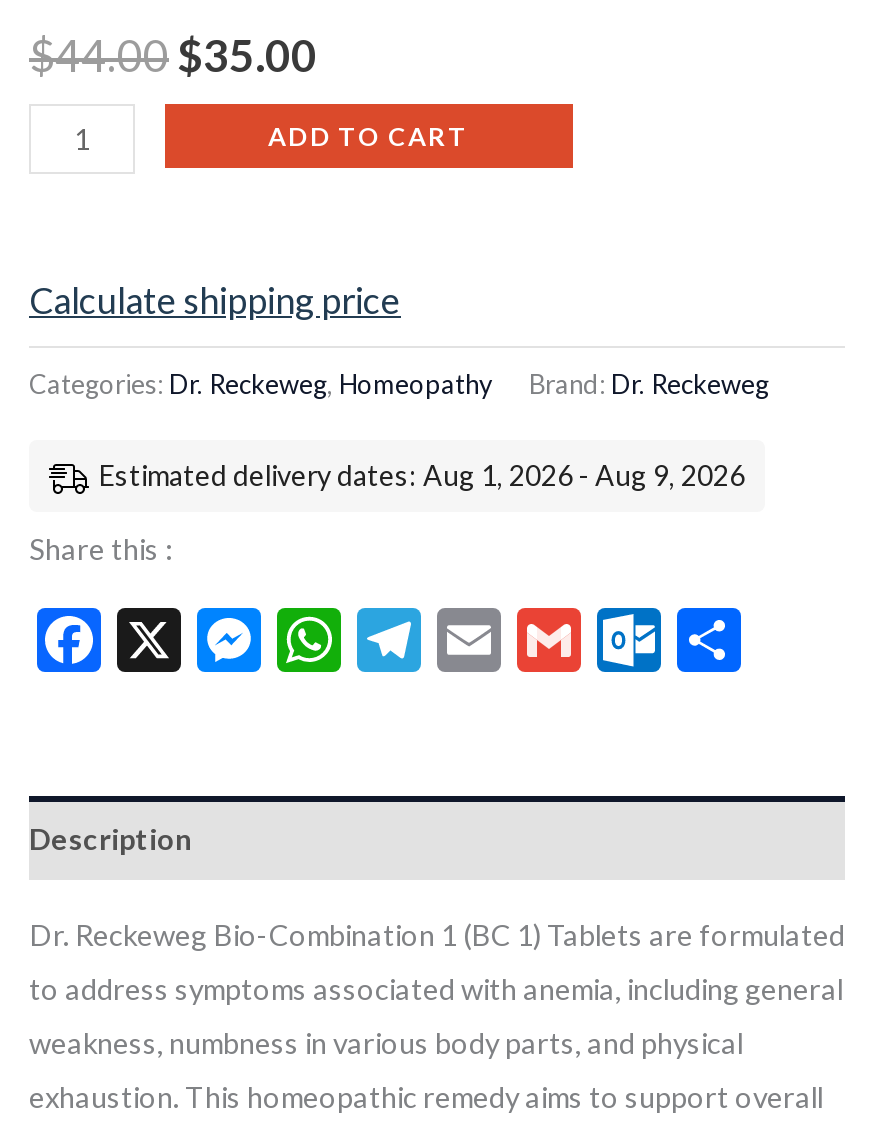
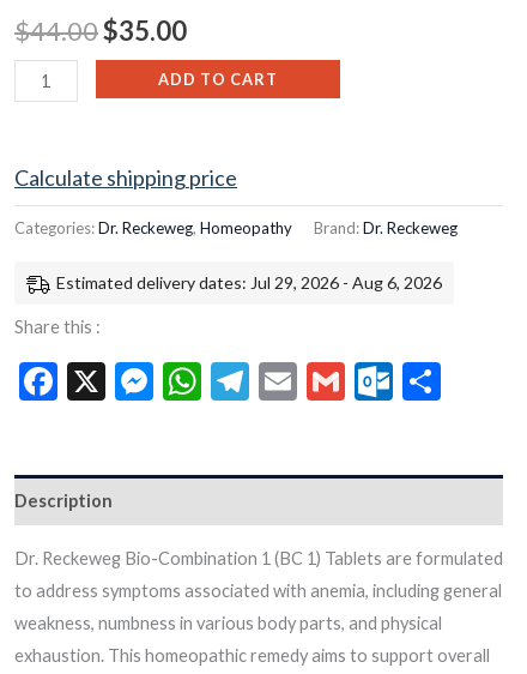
[99,458,745,492] Estimated delivery dates: Aug 1, 2026 - Aug 9, 2026 -> [56,272,442,293] Estimated delivery dates: Jul 29, 2026 - Aug 6, 2026

